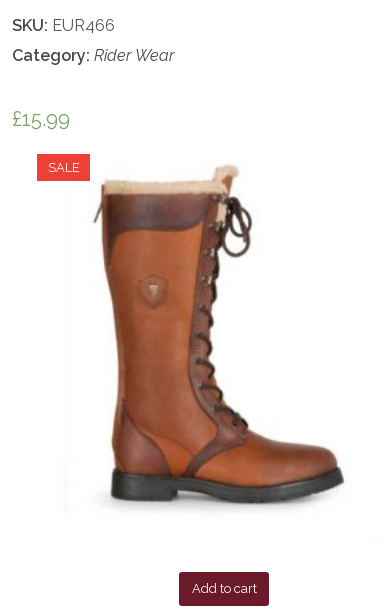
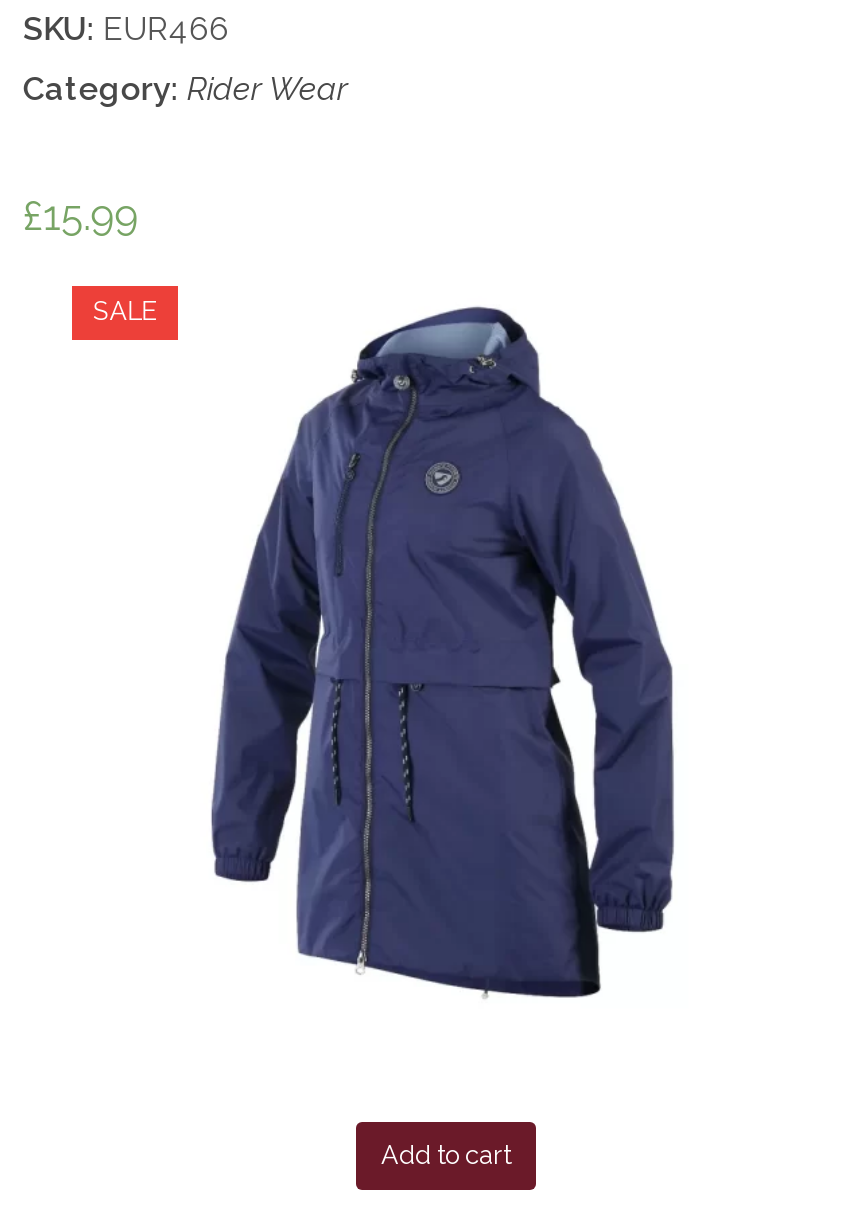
[93,164,345,509] [image] -> [186,304,686,998] [image]

